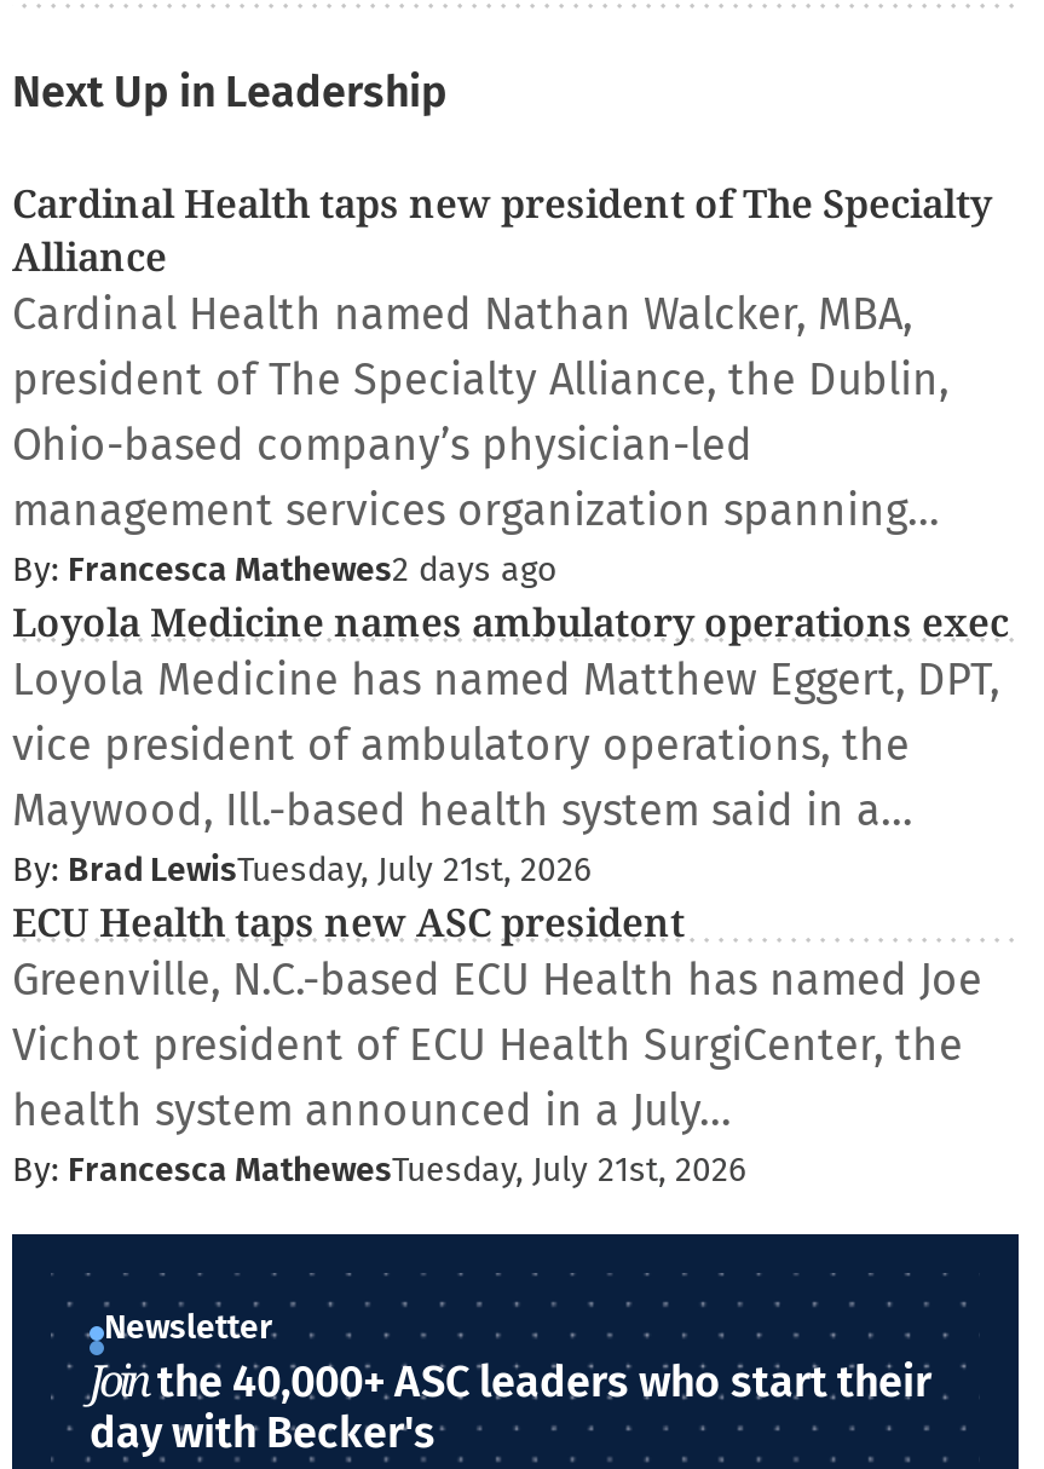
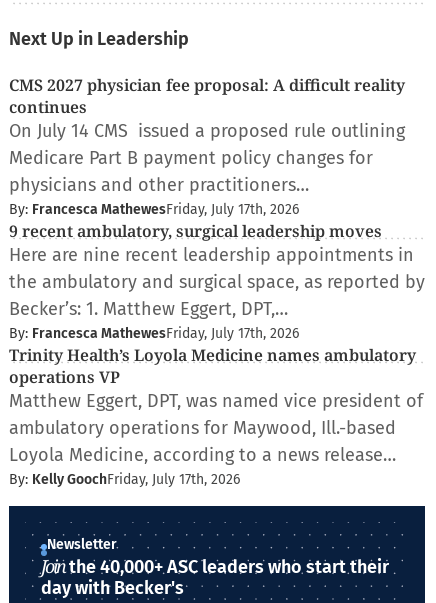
[12,177,1009,1191] Cardinal Health taps new president of The Specialty | Alliance | Cardinal Health named Nathan Walcker, MBA, | president of The Specialty Alliance, the Dublin, | Ohio-based company’s physician-led | management services organization spanning… | By: Francesca Mathewes2 days ago | Loyola Medicine names ambulatory operations exec | Loyola Medicine has named Matthew Eggert, DPT, | vice president of ambulatory operations, the | Maywood, Ill.-based health system said in a… | By: Brad LewisTuesday, July 21st, 2026 | ECU Health taps new ASC president | Greenville, N.C.-based ECU Health has named Joe | Vichot president of ECU Health SurgiCenter, the | health system announced in a July… | By: Francesca MathewesTuesday, July 21st, 2026 -> [9,74,425,488] CMS 2027 physician fee proposal: A difficult reality | continues | On July 14 CMS issued a proposed rule outlining | Medicare Part B payment policy changes for | physicians and other practitioners… | By: Francesca MathewesFriday, July 17th, 2026 | 9 recent ambulatory, surgical leadership moves | Here are nine recent leadership appointments in | the ambulatory and surgical space, as reported by | Becker’s: 1. Matthew Eggert, DPT,… | By: Francesca MathewesFriday, July 17th, 2026 | Trinity Health’s Loyola Medicine names ambulatory | operations VP | Matthew Eggert, DPT, was named vice president of | ambulatory operations for Maywood, Ill.-based | Loyola Medicine, according to a news release… | By: Kelly GoochFriday, July 17th, 2026

